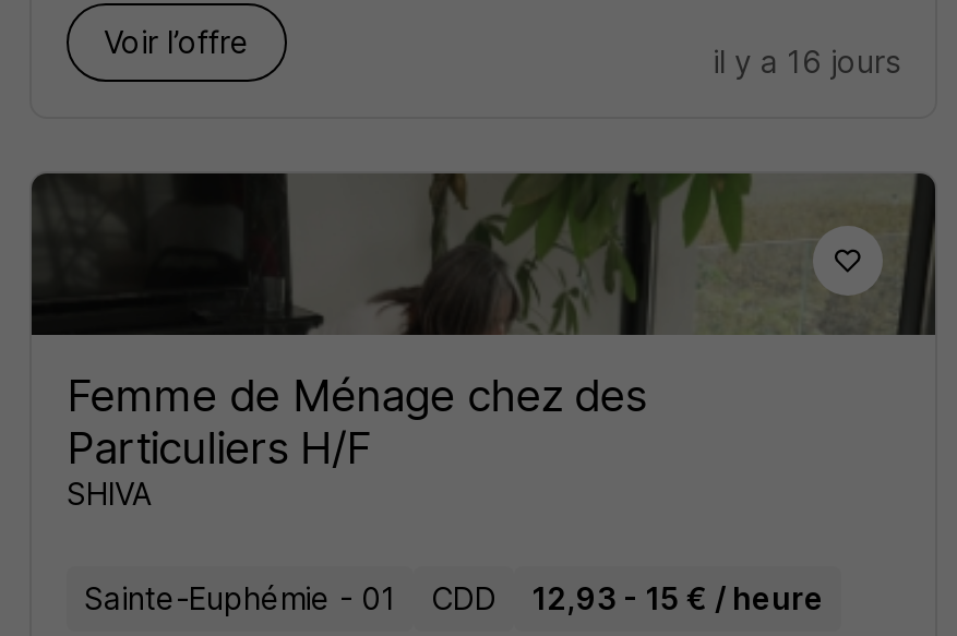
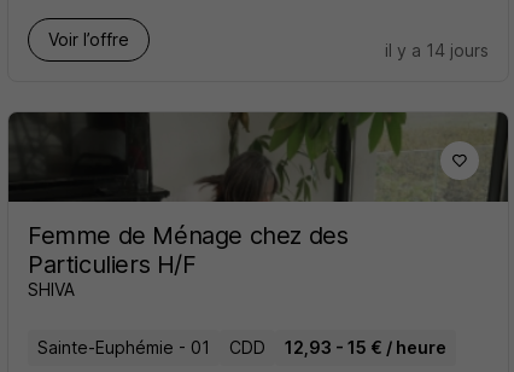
[713,43,900,80] il y a 16 jours -> [385,40,489,60] il y a 14 jours

